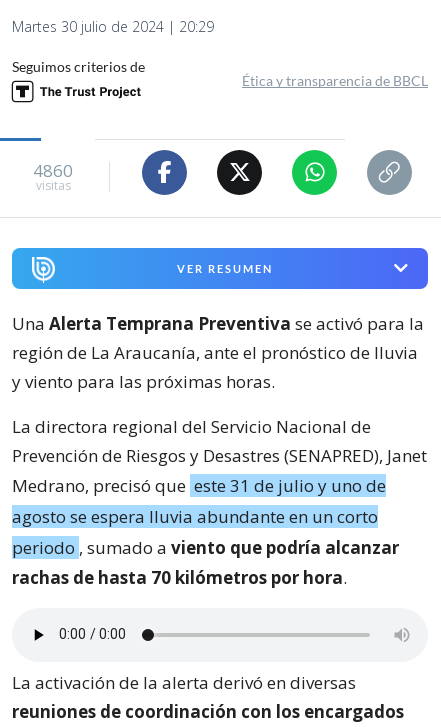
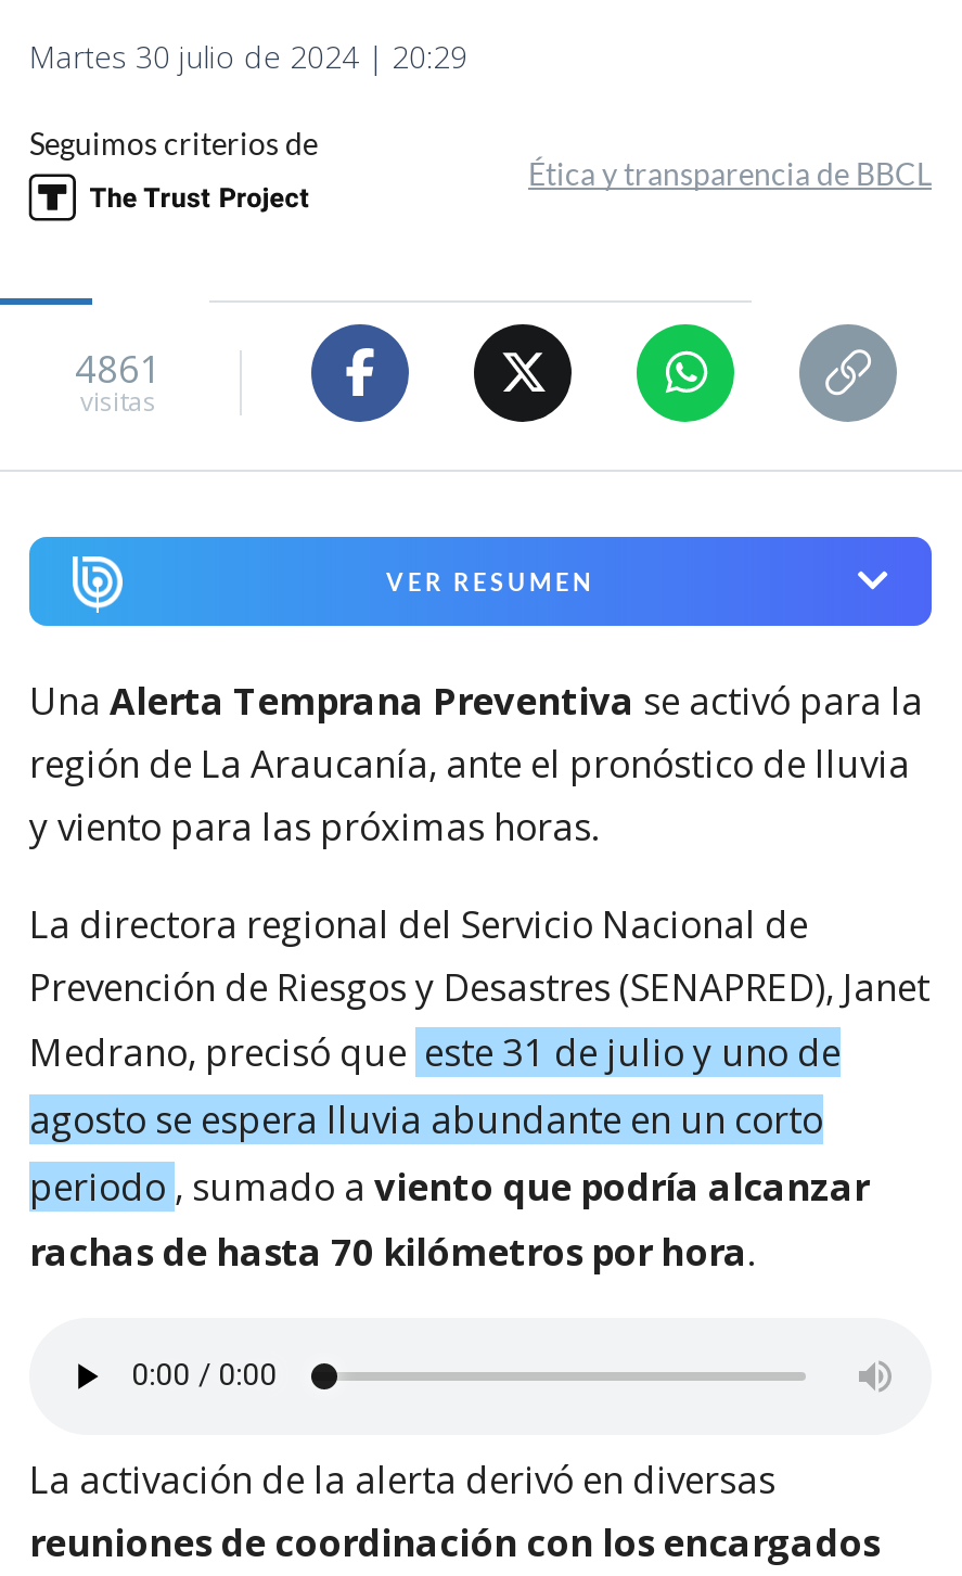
[33,159,73,182] 4860 -> [75,344,162,394] 4861

